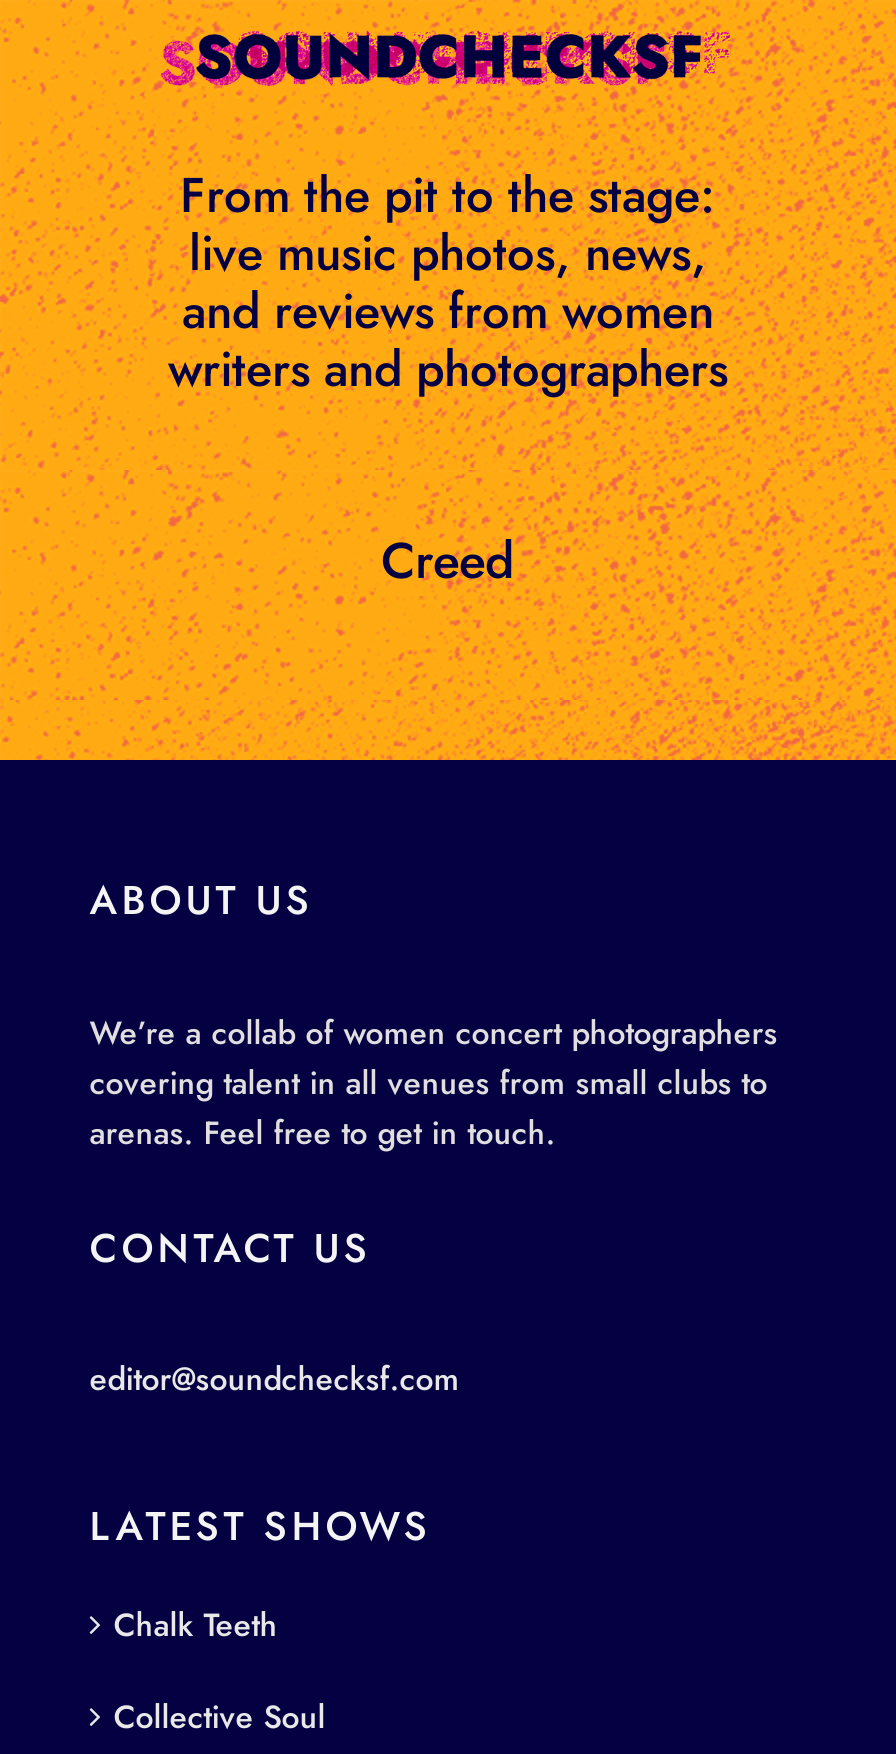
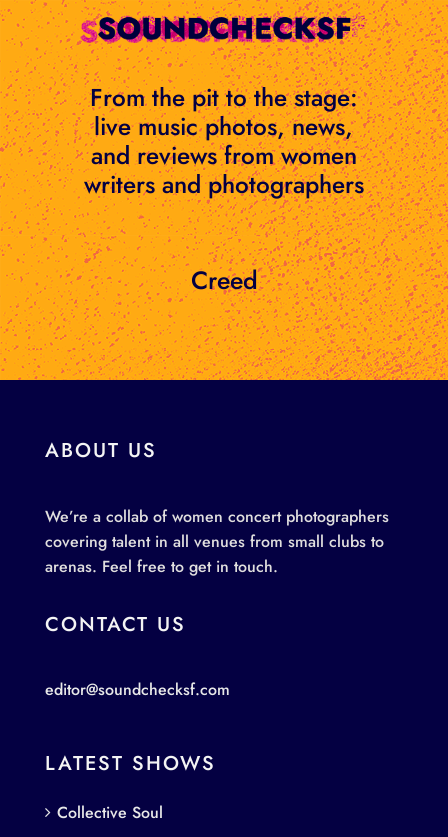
[114,1602,278,1648] Chalk Teeth -> none

